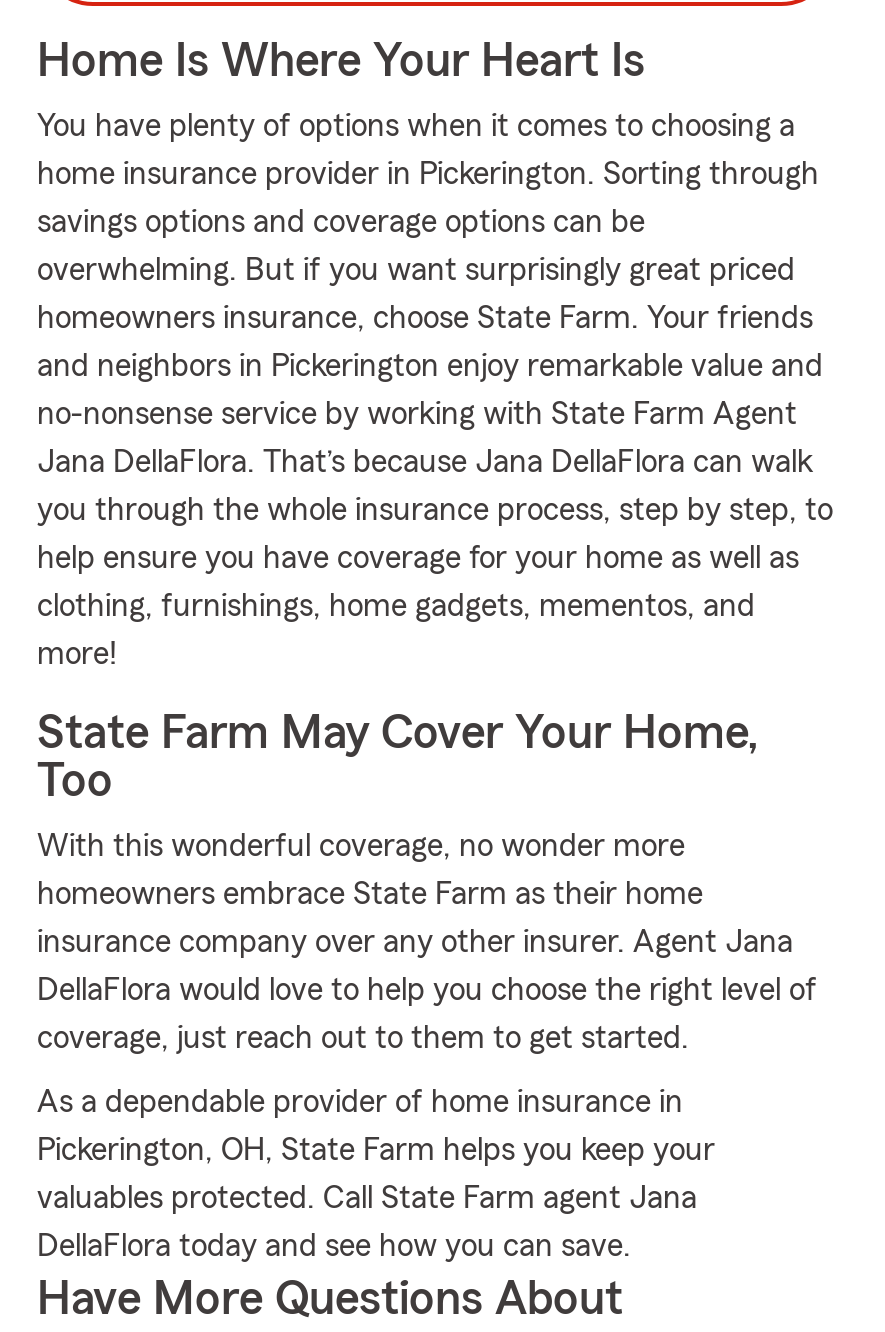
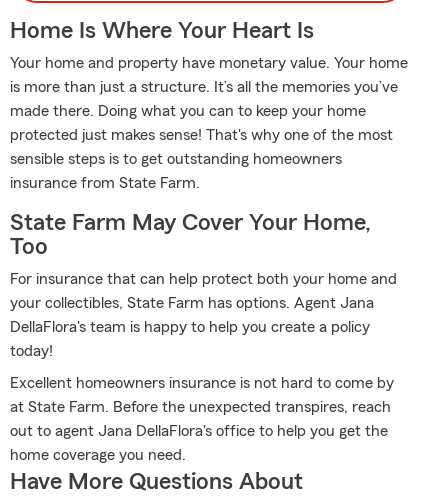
[37,110,833,670] You have plenty of options when it comes to choosing a | home insurance provider in Pickerington. Sorting through | savings options and coverage options can be | overwhelming. But if you want surprisingly great priced | homeowners insurance, choose State Farm. Your friends | and neighbors in Pickerington enjoy remarkable value and | no-nonsense service by working with State Farm Agent | Jana DellaFlora. That’s because Jana DellaFlora can walk | you through the whole insurance process, step by step, to | help ensure you have coverage for your home as well as | clothing, furnishings, home gadgets, mementos, and | more! -> [10,55,408,191] Your home and property have monetary value. Your home | is more than just a structure. It’s all the memories you’ve | made there. Doing what you can to keep your home | protected just makes sense! That's why one of the most | sensible steps is to get outstanding homeowners | insurance from State Farm.
[37,830,817,1262] With this wonderful coverage, no wonder more | homeowners embrace State Farm as their home | insurance company over any other insurer. Agent Jana | DellaFlora would love to help you choose the right level of | coverage, just reach out to them to get started. | As a dependable provider of home insurance in | Pickerington, OH, State Farm helps you keep your | valuables protected. Call State Farm agent Jana | DellaFlora today and see how you can save. -> [10,271,397,463] For insurance that can help protect both your home and | your collectibles, State Farm has options. Agent Jana | DellaFlora's team is happy to help you create a policy | today! | Excellent homeowners insurance is not hard to come by | at State Farm. Before the unexpected transpires, reach | out to agent Jana DellaFlora's office to help you get the | home coverage you need.

